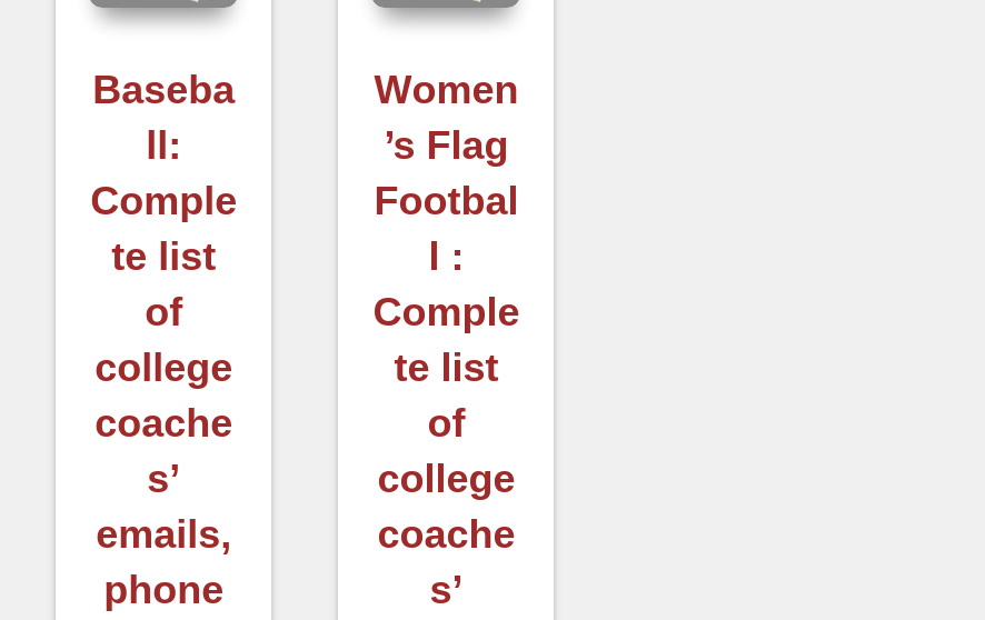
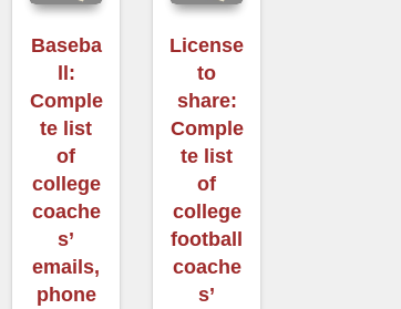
[374,68,519,280] Women | ’s Flag | Footbal | l : -> [170,34,244,112] License | to | share:
moved [373,291,520,502] -> [170,117,243,222]: Comple | te list | of | college
none -> [171,228,243,250] football

